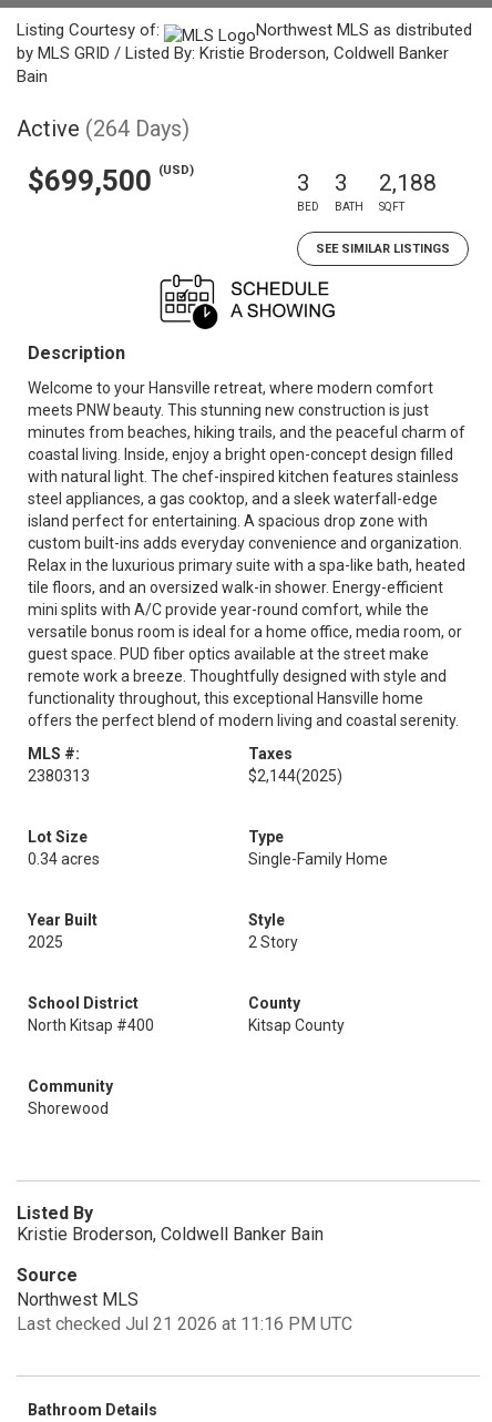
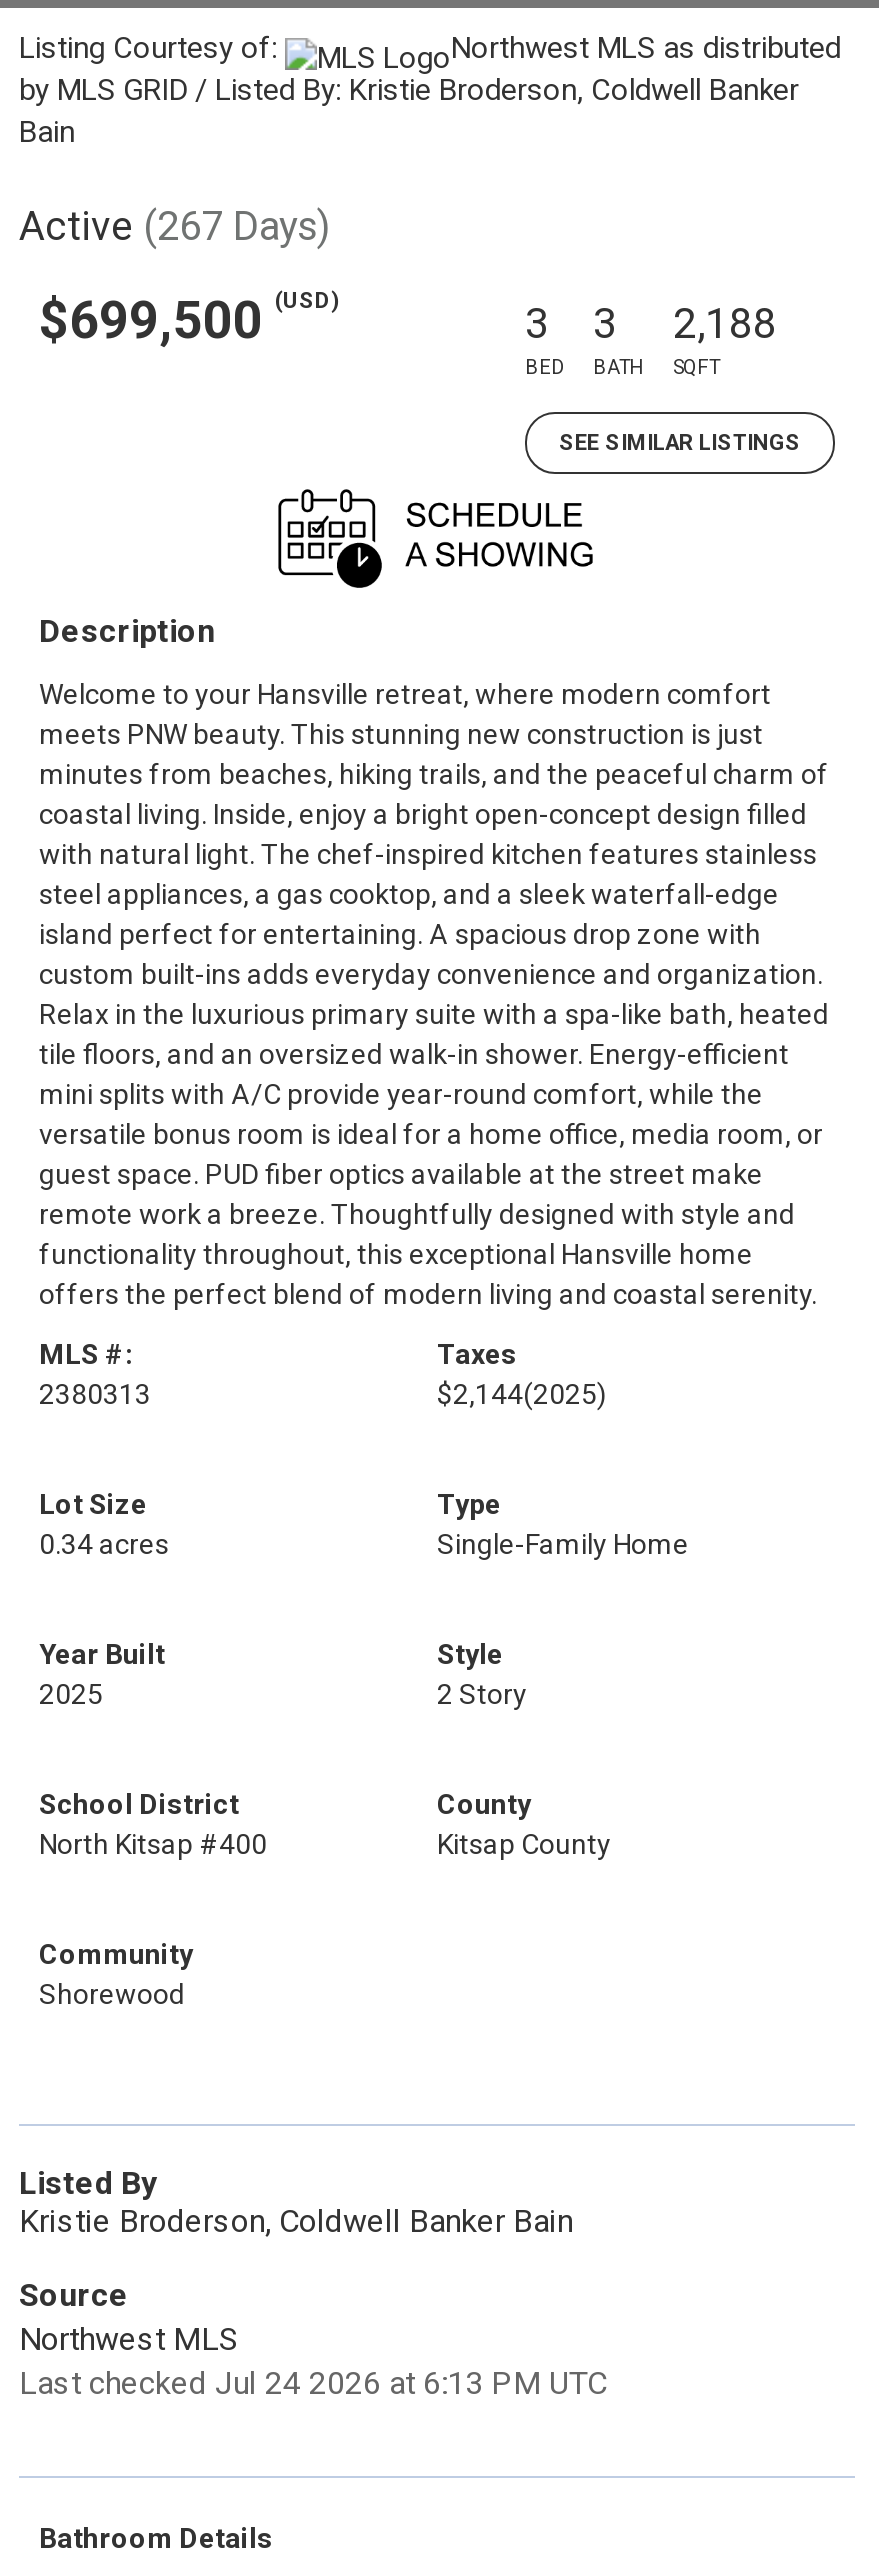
[17,115,189,142] Active (264 Days) -> [19,202,331,250] Active (267 Days)
[17,1313,352,1334] Last checked Jul 21 2026 at 11:16 PM UTC -> [19,2364,607,2402] Last checked Jul 24 2026 at 6:13 PM UTC

